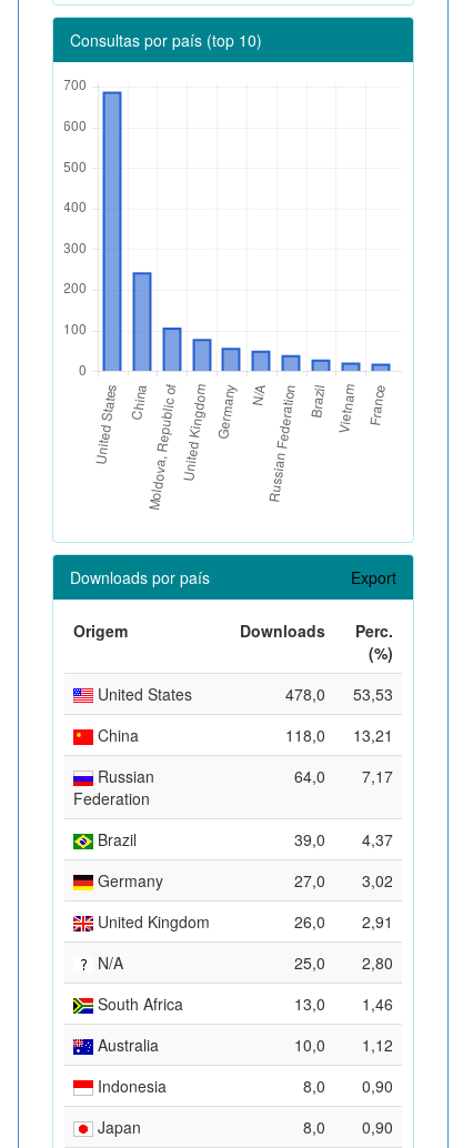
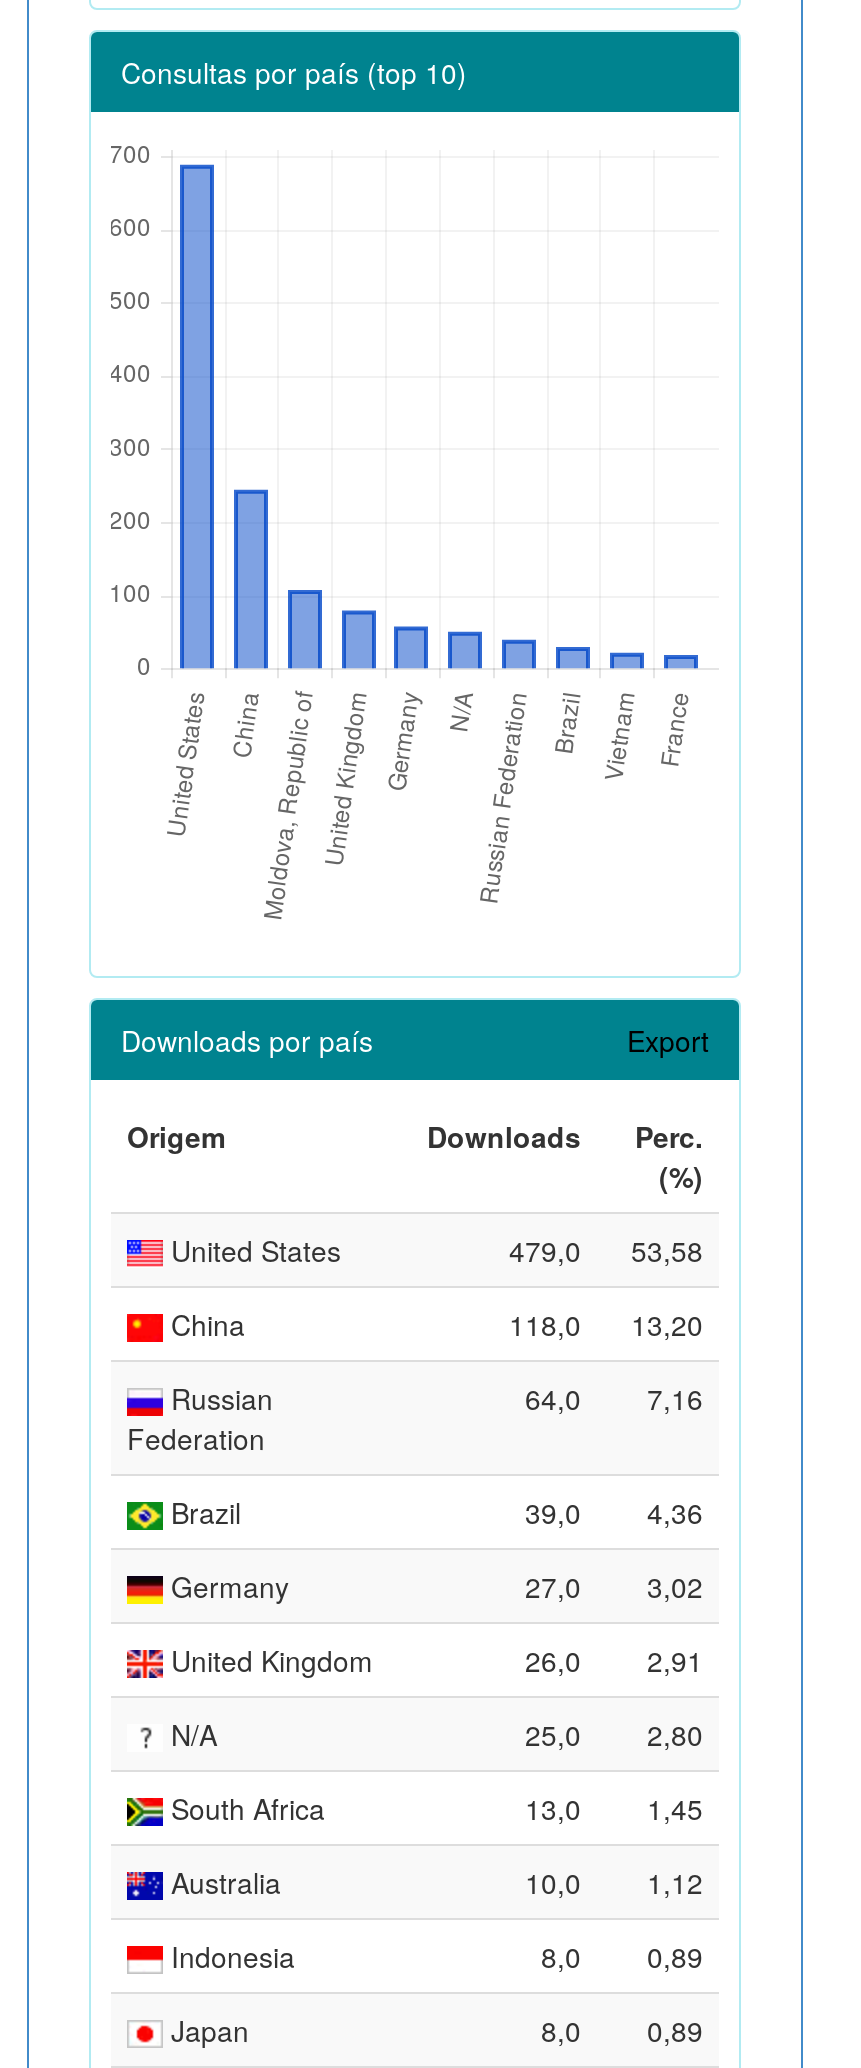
[285,682,325,704] 478,0 -> [509,1229,581,1269] 479,0
[353,682,393,704] 53,53 -> [631,1229,703,1269] 53,58
[285,723,393,746] 118,0 13,21 -> [509,1303,703,1343] 118,0 13,20
[294,764,393,787] 64,0 7,17 -> [525,1377,703,1417] 64,0 7,16
[294,828,393,850] 39,0 4,37 -> [525,1491,703,1531] 39,0 4,36
[294,992,393,1014] 13,0 1,46 -> [525,1787,703,1827] 13,0 1,45
[303,1074,393,1096] 8,0 0,90 -> [541,1935,703,1975] 8,0 0,89
[303,1115,393,1137] 8,0 0,90 -> [541,2009,703,2049] 8,0 0,89

